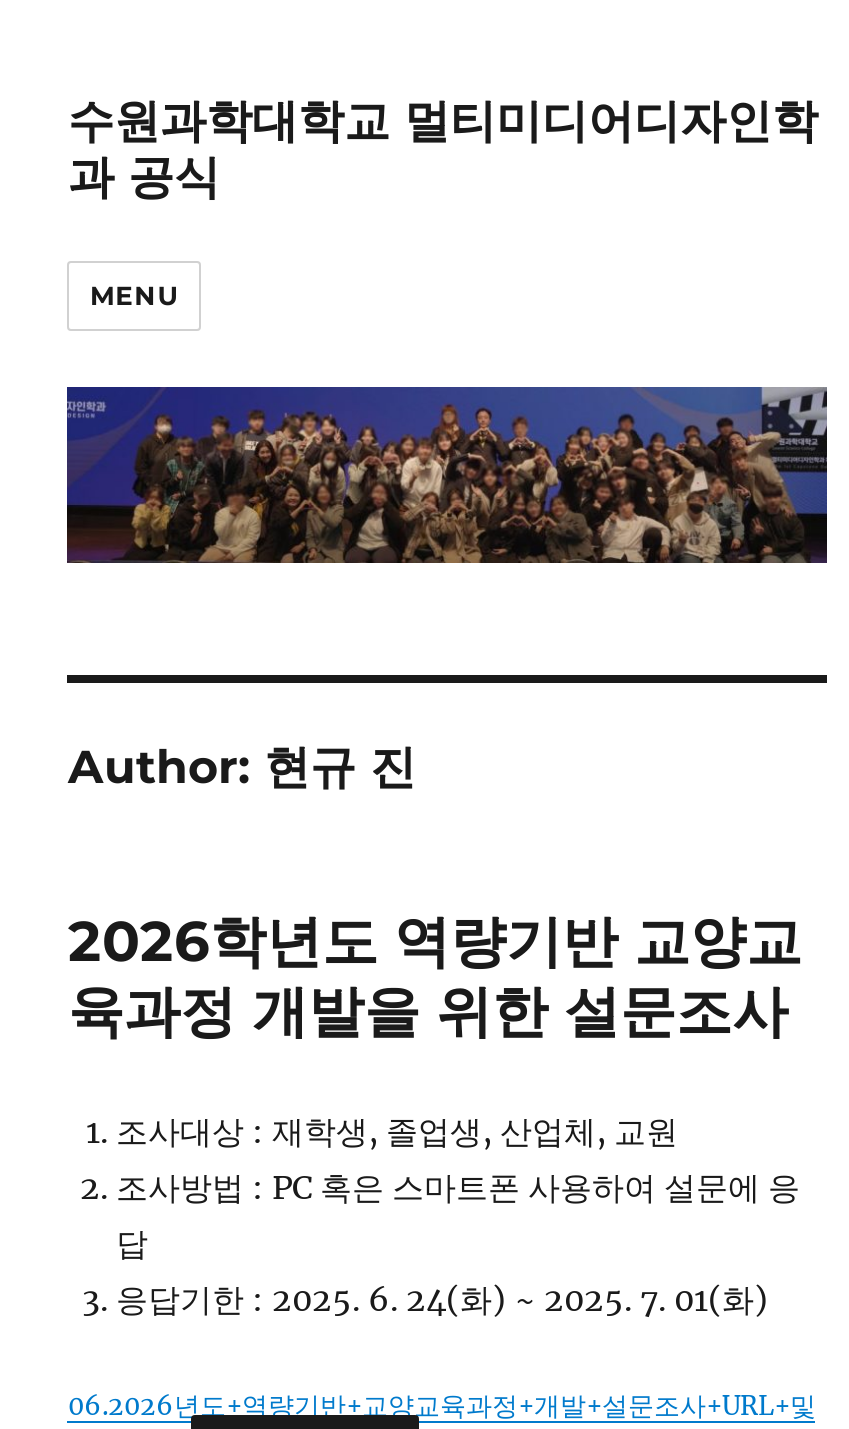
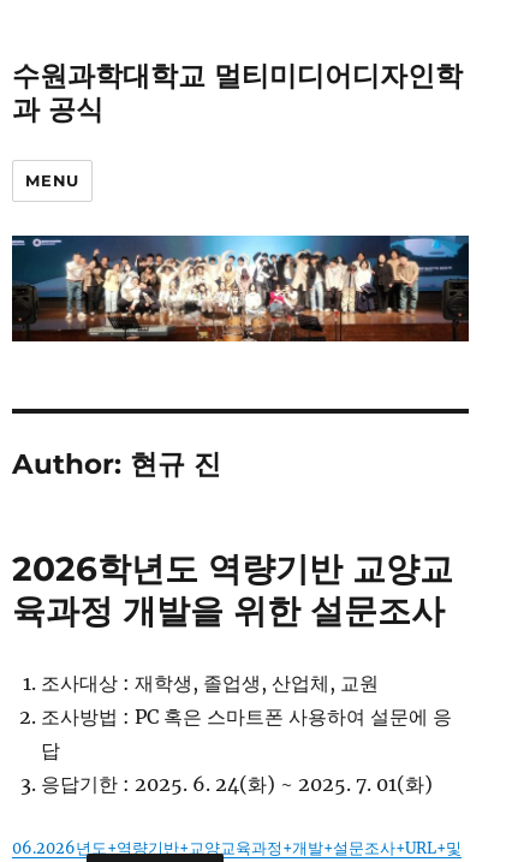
[65,385,829,565] [image] -> [11,234,470,343] [image]

